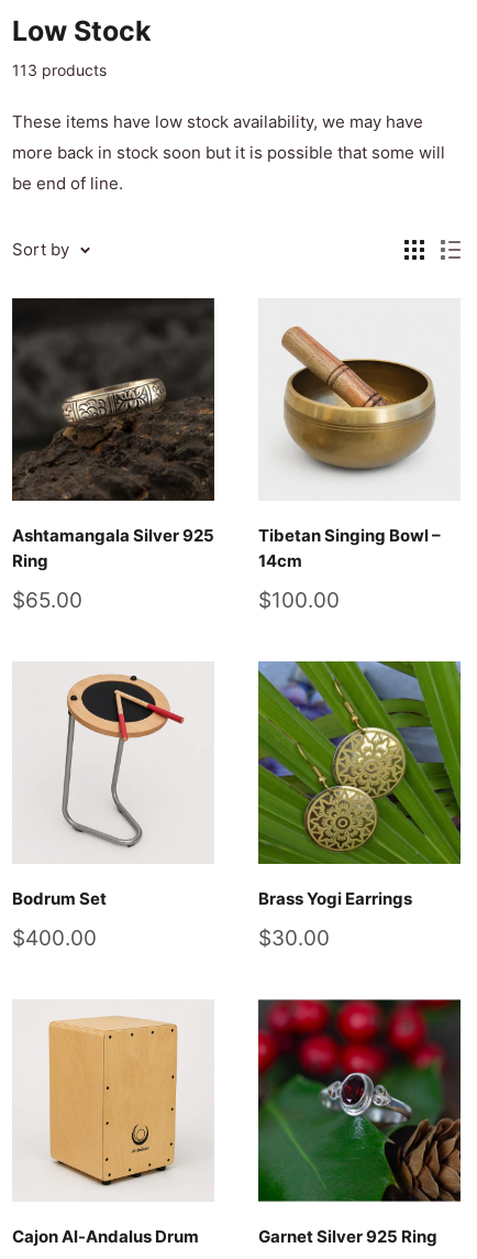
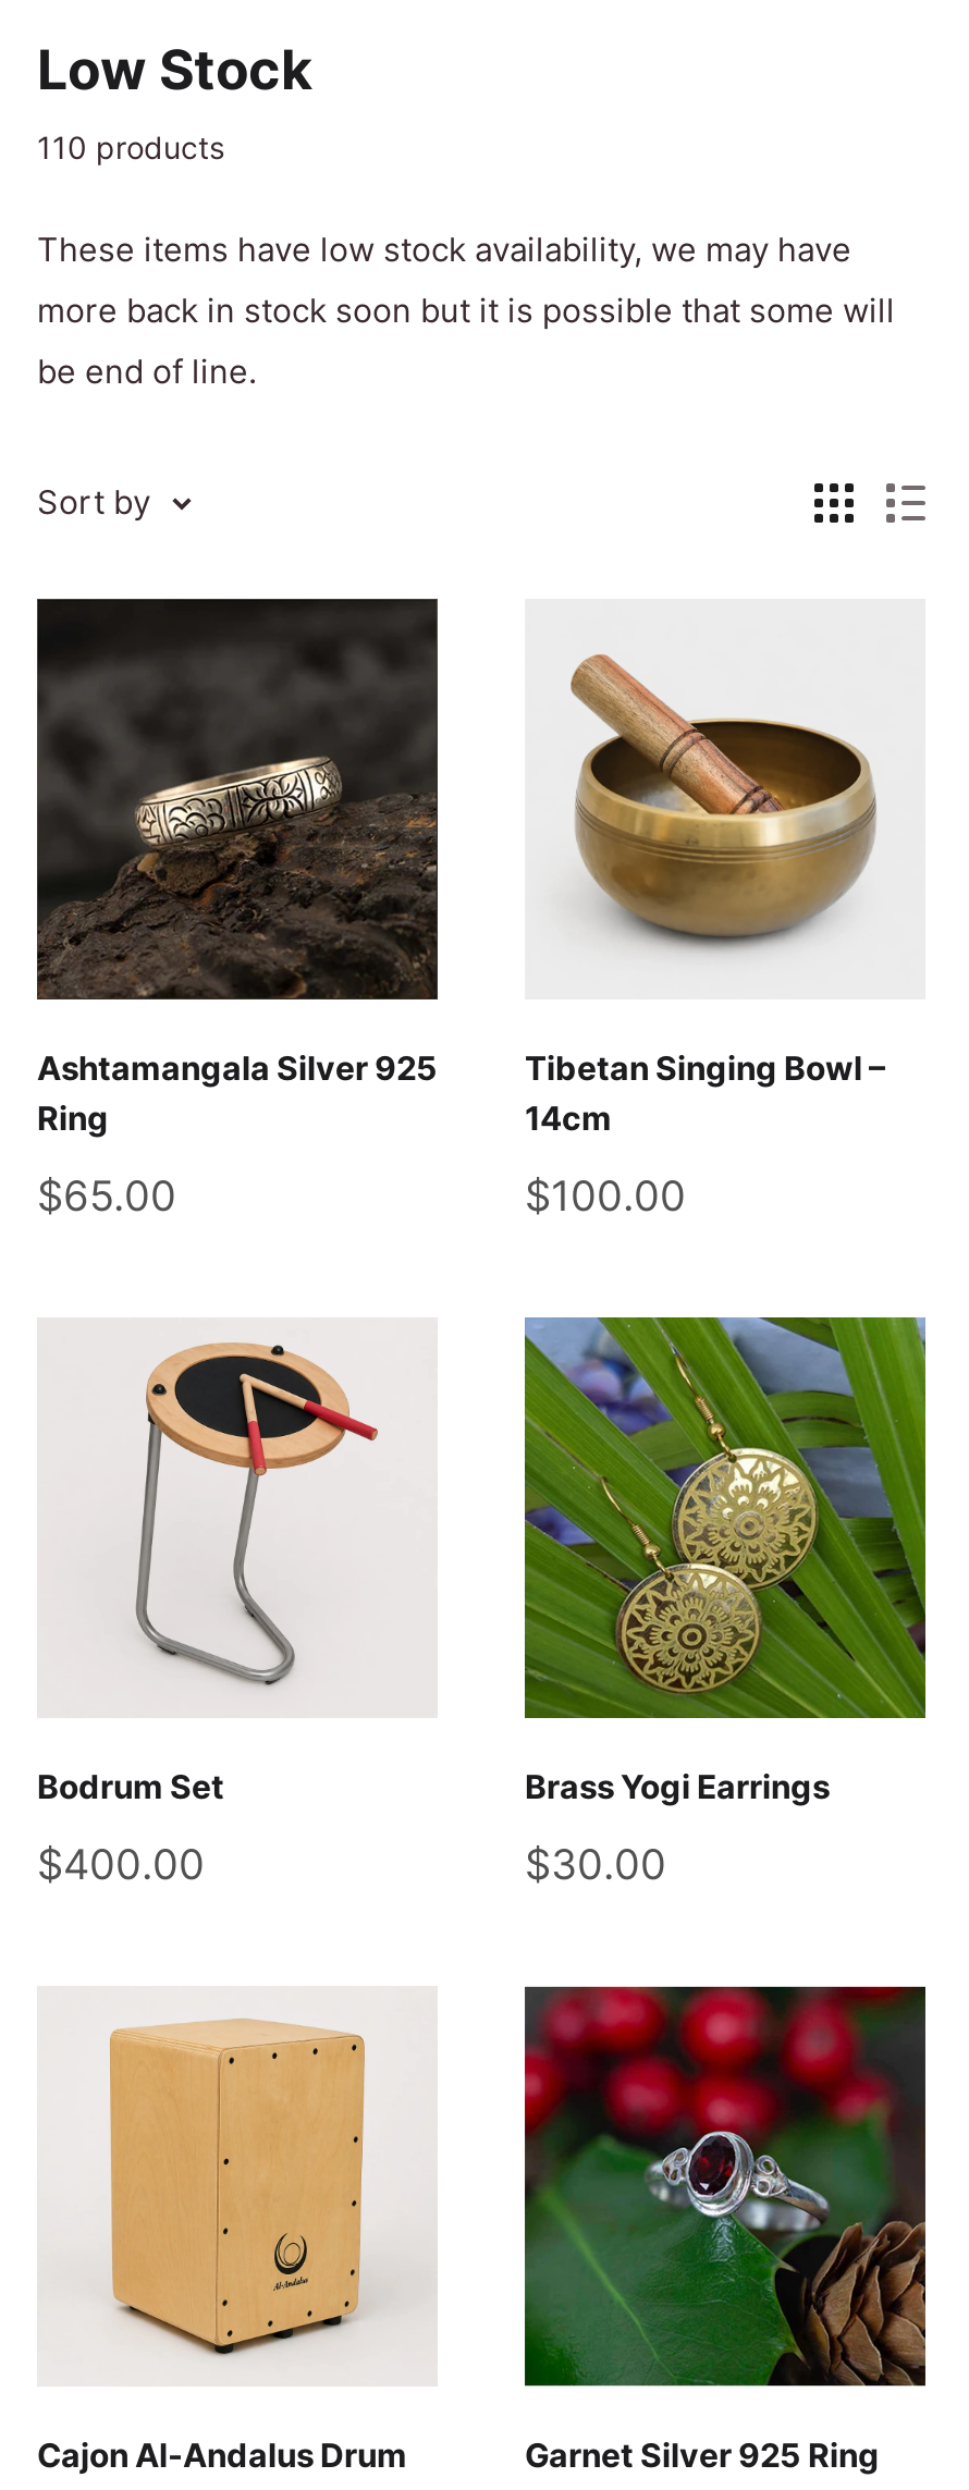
[12,61,107,79] 113 products -> [37,128,224,165] 110 products

